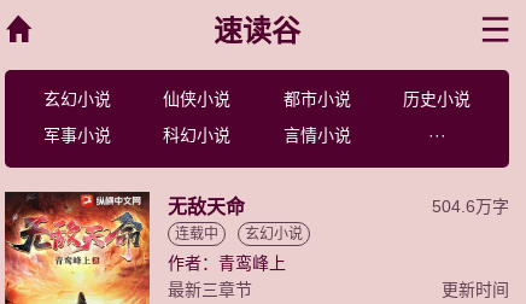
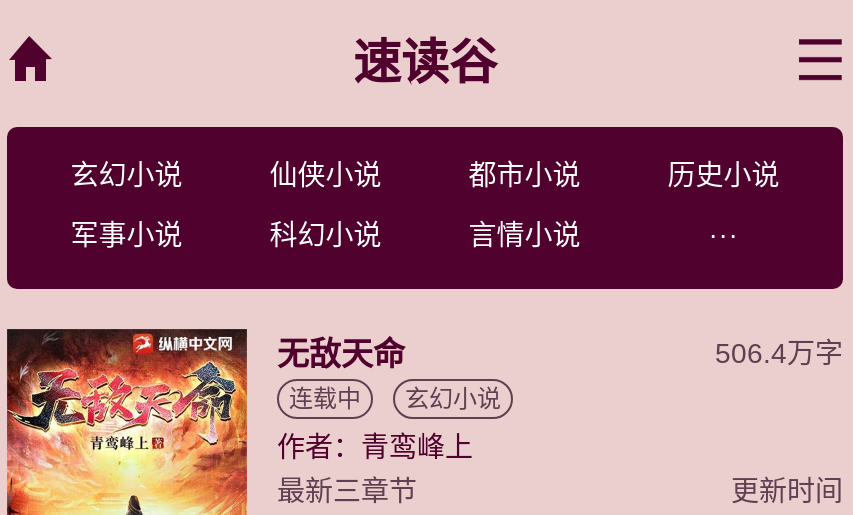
[432,196,509,216] 504.6万字 -> [715,337,843,369] 506.4万字

